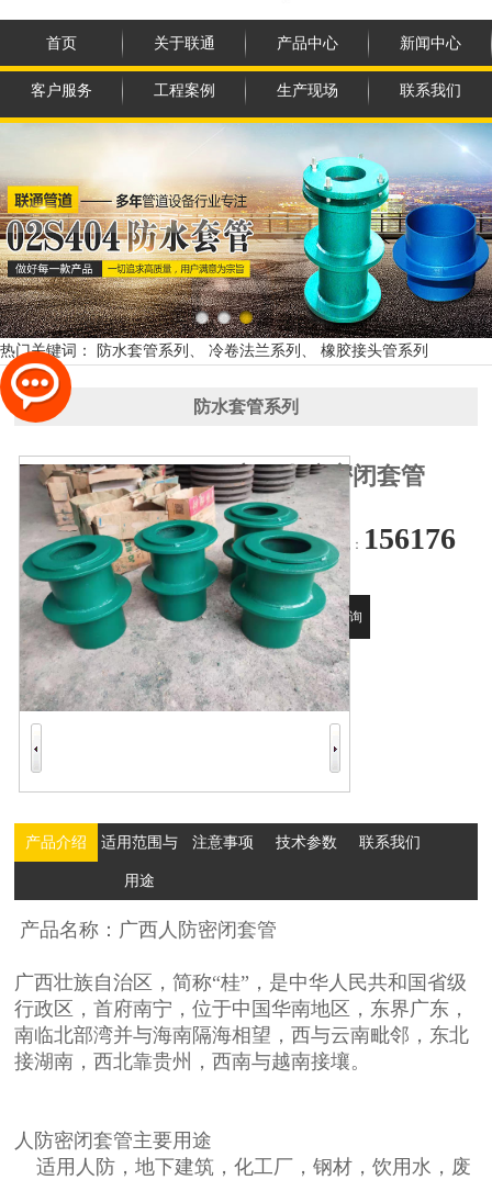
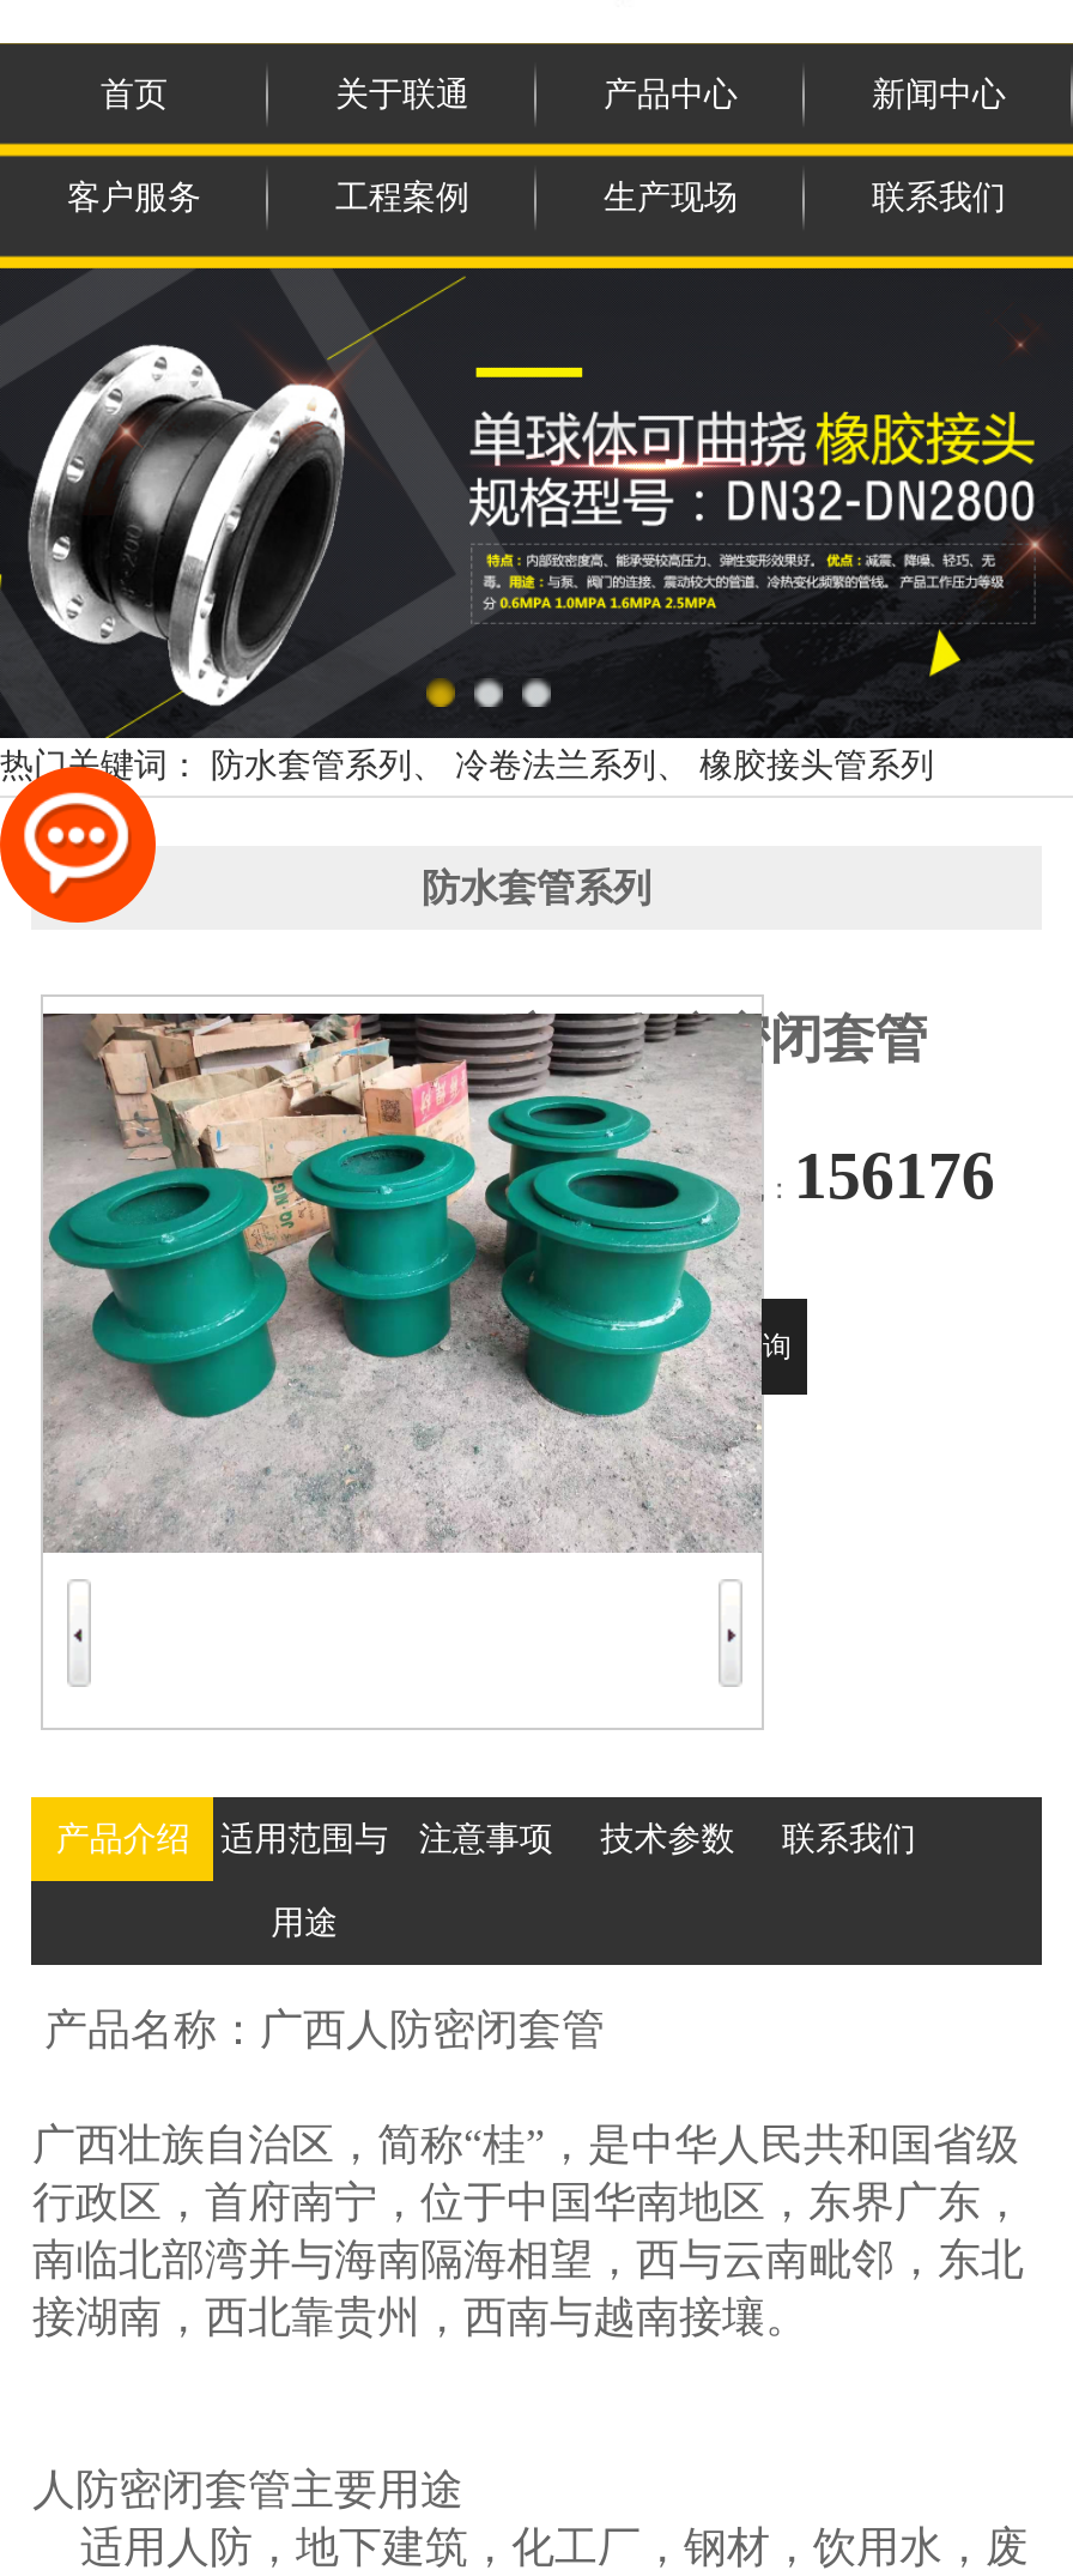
[3,122,489,338] [image] -> [7,266,1066,738] [image]

